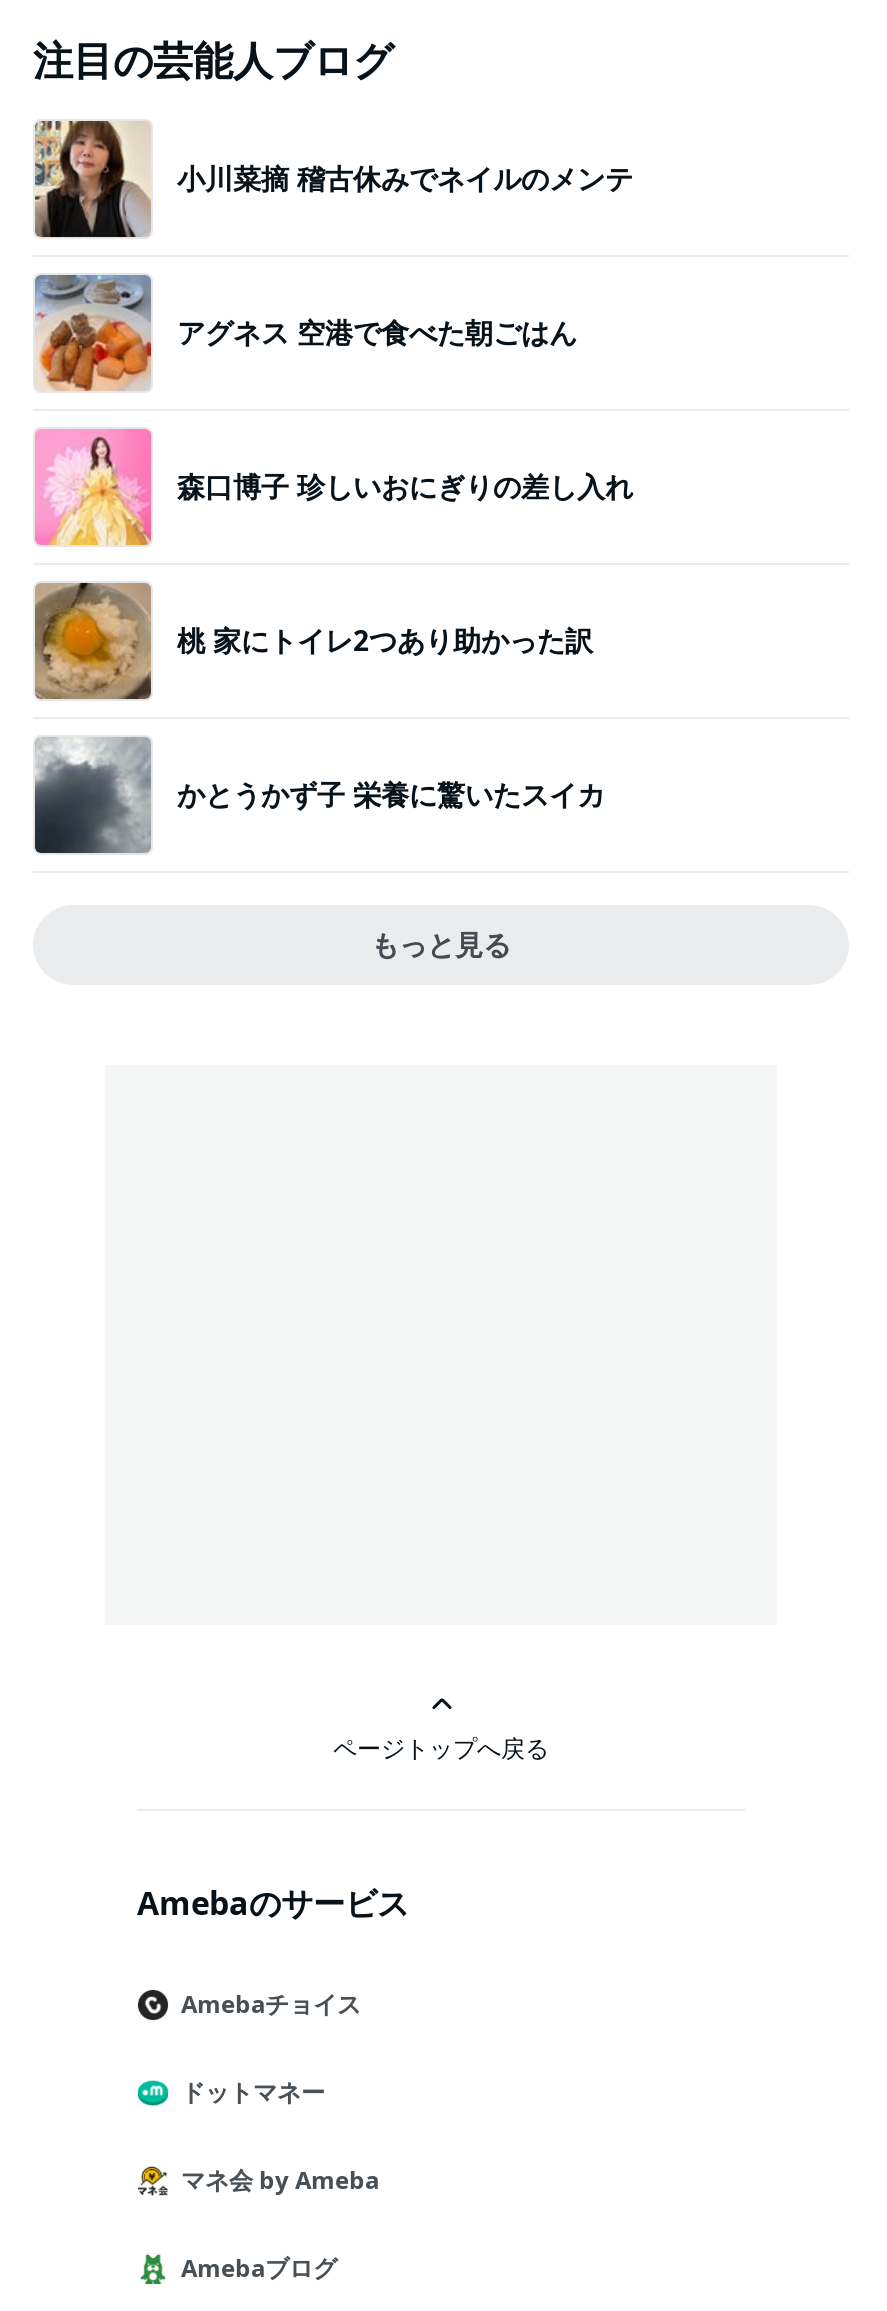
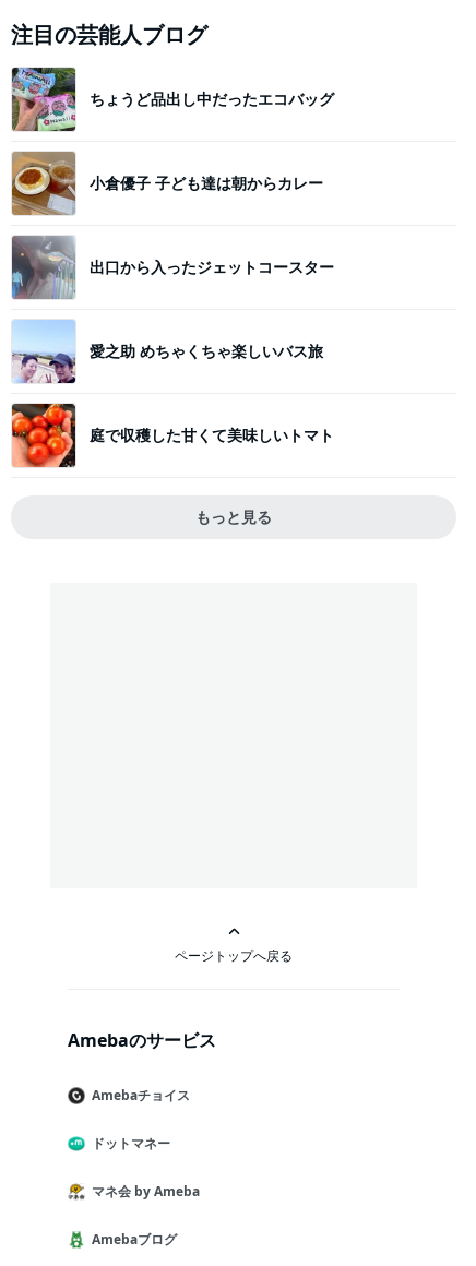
[33,119,633,239] [image] | 小川菜摘 稽古休みでネイルのメンテ -> [11,67,334,132] [image] | ちょうど品出し中だったエコバッグ
[33,273,577,389] [image] | アグネス 空港で食べた朝ごはん -> [11,151,323,215] [image] | 小倉優子 子ども達は朝からカレー
[33,427,633,547] [image] | 森口博子 珍しいおにぎりの差し入れ -> [11,235,334,300] [image] | 出口から入ったジェットコースター
[33,581,593,701] [image] | 桃 家にトイレ2つあり助かった訳 -> [11,319,323,384] [image] | 愛之助 めちゃくちゃ楽しいバス旅
[33,735,605,855] [image] | かとうかず子 栄養に驚いたスイカ -> [11,403,334,468] [image] | 庭で収穫した甘くて美味しいトマト

